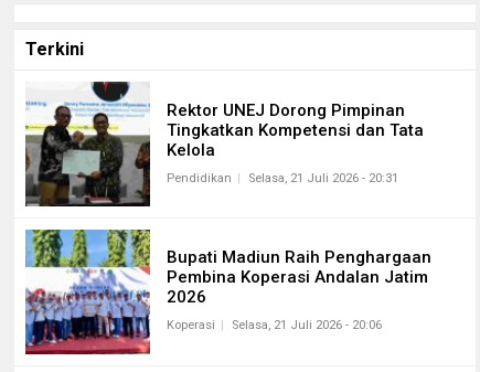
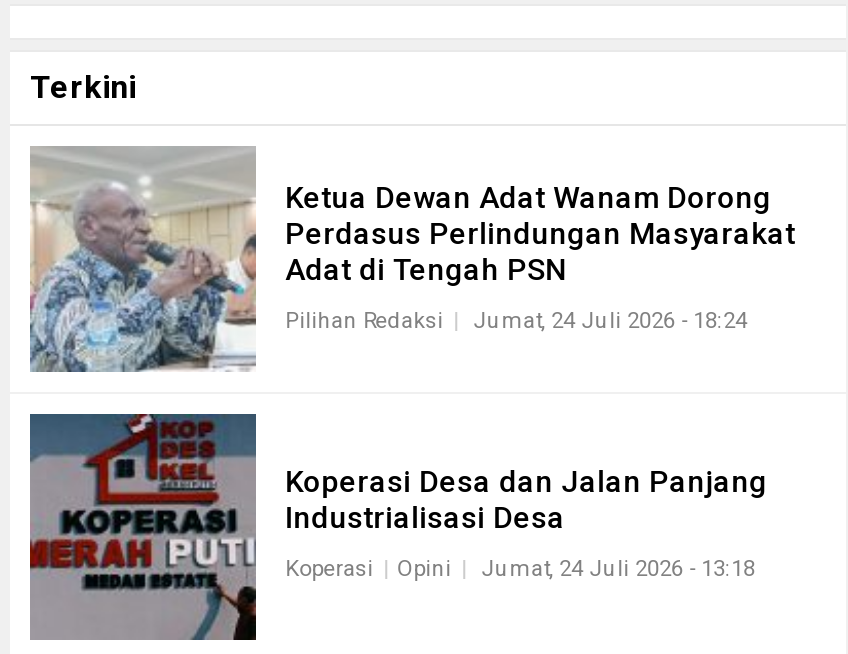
[25,81,423,208] [image] | Rektor UNEJ Dorong Pimpinan | Tingkatkan Kompetensi dan Tata | Kelola -> [30,146,795,374] [image] | Ketua Dewan Adat Wanam Dorong | Perdasus Perlindungan Masyarakat | Adat di Tengah PSN
[166,171,398,185] Pendidikan | Selasa, 21 Juli 2026 - 20:31 -> [285,307,747,333] Pilihan Redaksi | Jumat, 24 Juli 2026 - 18:24
[24,228,431,364] [image] | Bupati Madiun Raih Penghargaan | Pembina Koperasi Andalan Jatim | 2026 -> [28,412,767,642] [image] | Koperasi Desa dan Jalan Panjang | Industrialisasi Desa
[231,318,381,333] Selasa, 21 Juli 2026 - 20:06 -> [397,557,755,583] Opini | Jumat, 24 Juli 2026 - 13:18

